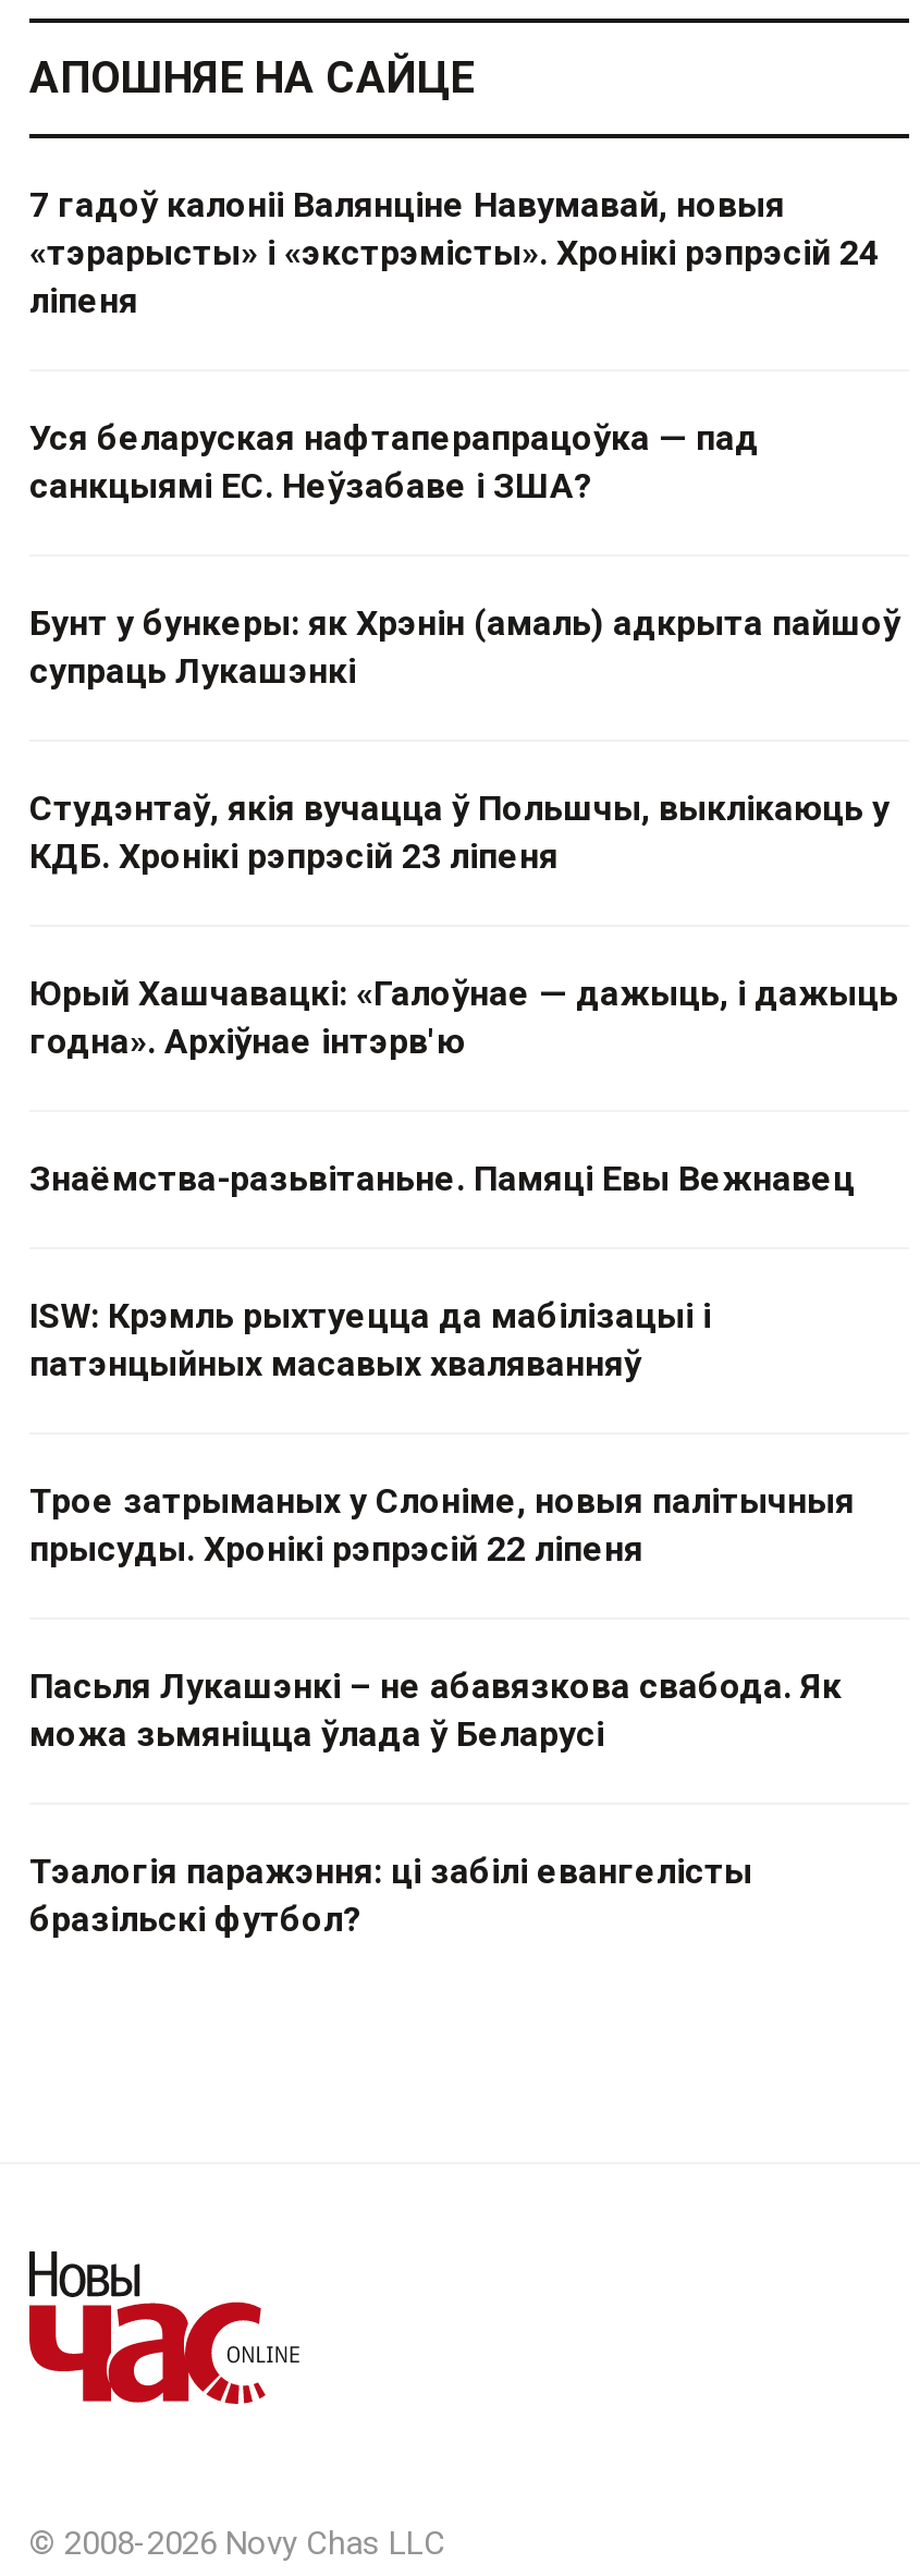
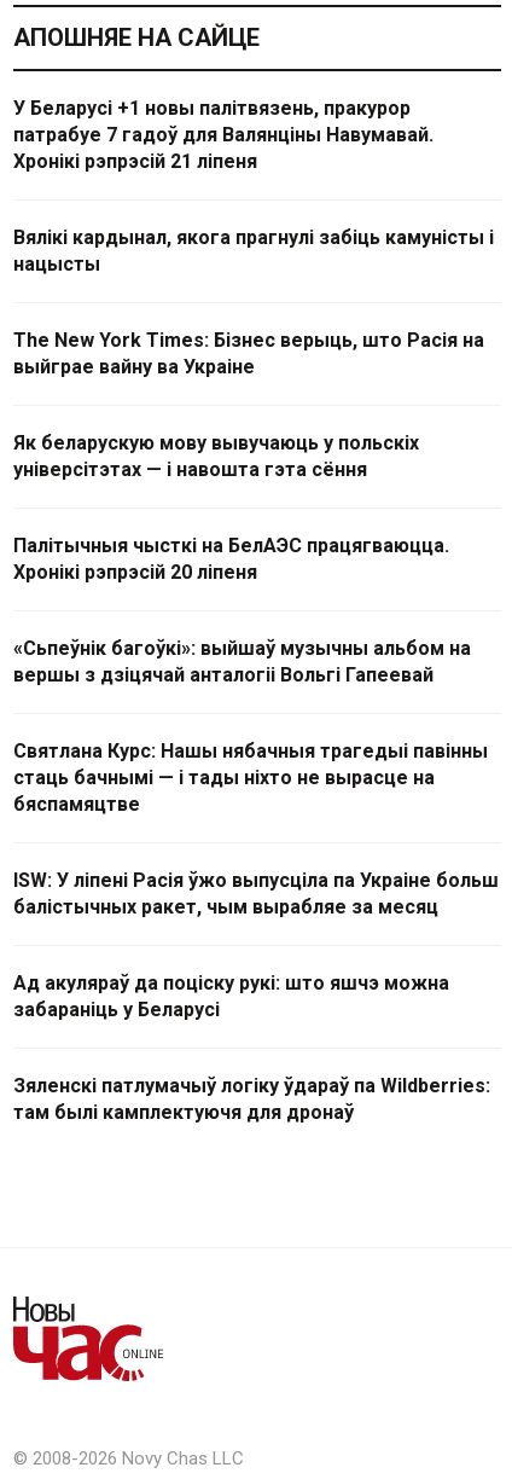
[29,184,879,321] 7 гадоў калоніі Валянціне Навумавай, новыя | «тэрарысты» і «экстрэмісты». Хронікі рэпрэсій 24 | ліпеня -> [13,97,434,173] У Беларусі +1 новы палітвязень, пракурор | патрабуе 7 гадоў для Валянціны Навумавай. | Хронікі рэпрэсій 21 ліпеня
[29,417,759,506] Уся беларуская нафтаперапрацоўка — пад | санкцыямі ЕС. Неўзабаве і ЗША? -> [13,226,494,275] Вялікі кардынал, якога прагнулі забіць камуністы і | нацысты
[29,602,900,692] Бунт у бункеры: як Хрэнін (амаль) адкрыта пайшоў | супраць Лукашэнкі -> [13,329,484,378] The New York Times: Бізнес верыць, што Расія на | выйграе вайну ва Украіне
[29,788,890,877] Студэнтаў, якія вучацца ў Польшчы, выклікаюць у | КДБ. Хронікі рэпрэсій 23 ліпеня -> [13,431,419,481] Як беларускую мову вывучаюць у польскіх | універсітэтах — і навошта гэта сёння
[29,973,898,1062] Юрый Хашчавацкі: «Галоўнае — дажыць, і дажыць | годна». Архіўнае інтэрв'ю -> [13,534,449,584] Палітычныя чысткі на БелАЭС працягваюцца. | Хронікі рэпрэсій 20 ліпеня
[29,1158,855,1199] Знаёмства-разьвітаньне. Памяці Евы Вежнавец -> [13,637,471,686] «Сьпеўнік багоўкі»: выйшаў музычны альбом на | вершы з дзіцячай анталогіі Вольгі Гапеевай
[29,1295,711,1384] ISW: Крэмль рыхтуецца да мабілізацыі і | патэнцыйных масавых хваляванняў -> [13,739,488,816] Святлана Курс: Нашы нябачныя трагедыі павінны | стаць бачнымі — і тады ніхто не вырасце на | бяспамяцтве
[29,1480,855,1570] Трое затрыманых у Слоніме, новыя палітычныя | прысуды. Хронікі рэпрэсій 22 ліпеня -> [13,869,499,918] ISW: У ліпені Расія ўжо выпусціла па Украіне больш | балістычных ракет, чым вырабляе за месяц
[29,1665,842,1755] Пасьля Лукашэнкі – не абавязкова свабода. Як | можа зьмяніцца ўлада ў Беларусі -> [13,971,449,1021] Ад акуляраў да поціску рукі: што яшчэ можна | забараніць у Беларусі
[29,1851,752,1940] Тэалогія паражэння: ці забілі евангелісты | бразільскі футбол? -> [13,1074,490,1124] Зяленскі патлумачыў логіку ўдараў па Wildberries: | там былі камплектуючя для дронаў

